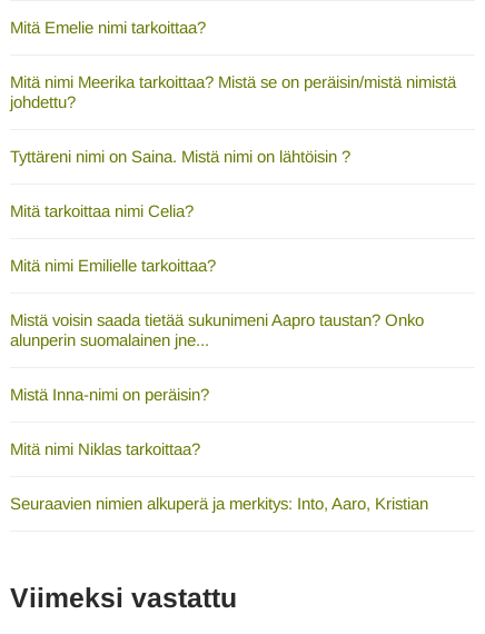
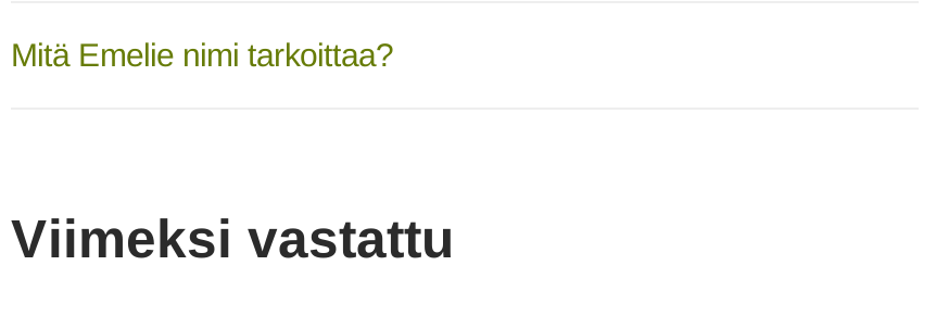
[10,73,456,513] Mitä nimi Meerika tarkoittaa? Mistä se on peräisin/mistä nimistä | johdettu? | Tyttäreni nimi on Saina. Mistä nimi on lähtöisin ? | Mitä tarkoittaa nimi Celia? | Mitä nimi Emilielle tarkoittaa? | Mistä voisin saada tietää sukunimeni Aapro taustan? Onko | alunperin suomalainen jne... | Mistä Inna-nimi on peräisin? | Mitä nimi Niklas tarkoittaa? | Seuraavien nimien alkuperä ja merkitys: Into, Aaro, Kristian -> none

